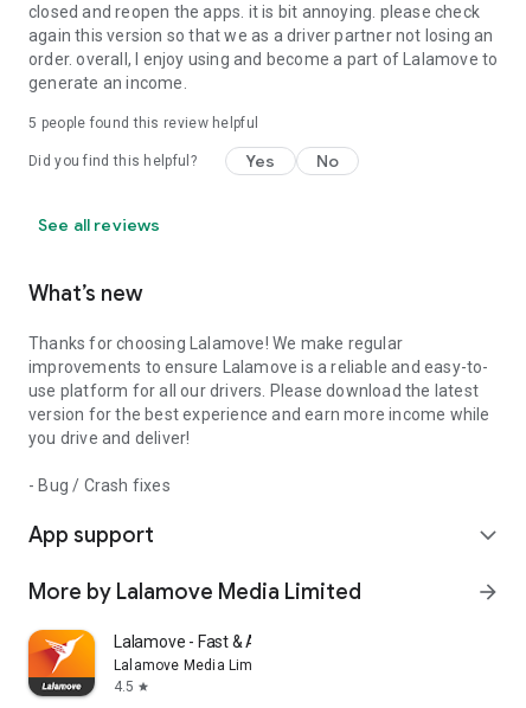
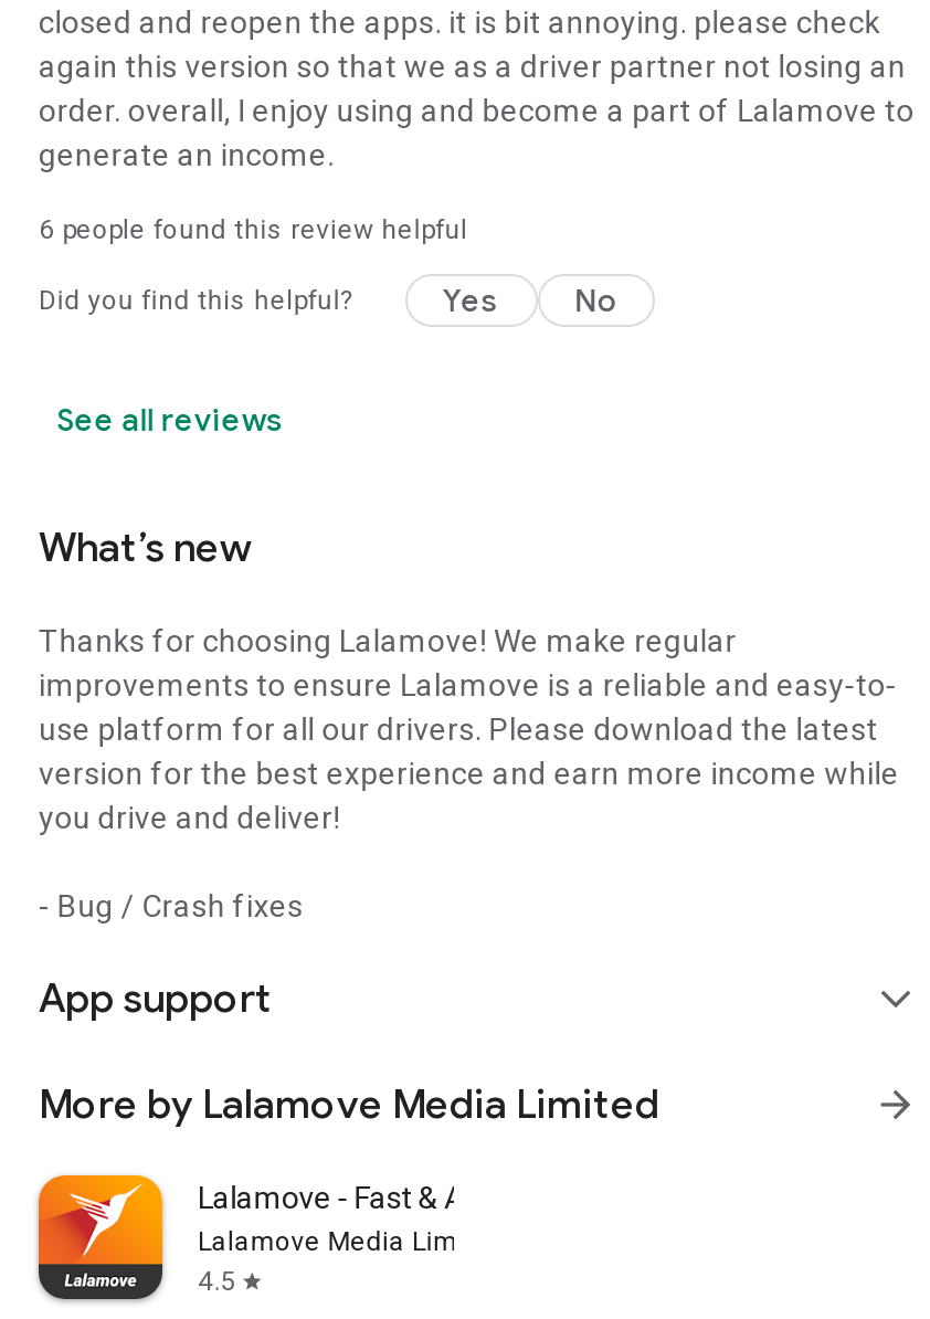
[28,115,258,131] 5 people found this review helpful -> [39,214,468,245] 6 people found this review helpful

